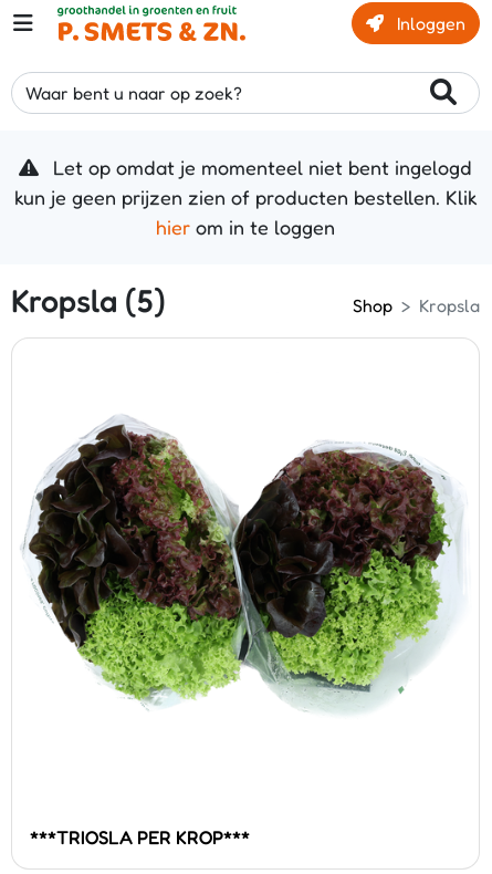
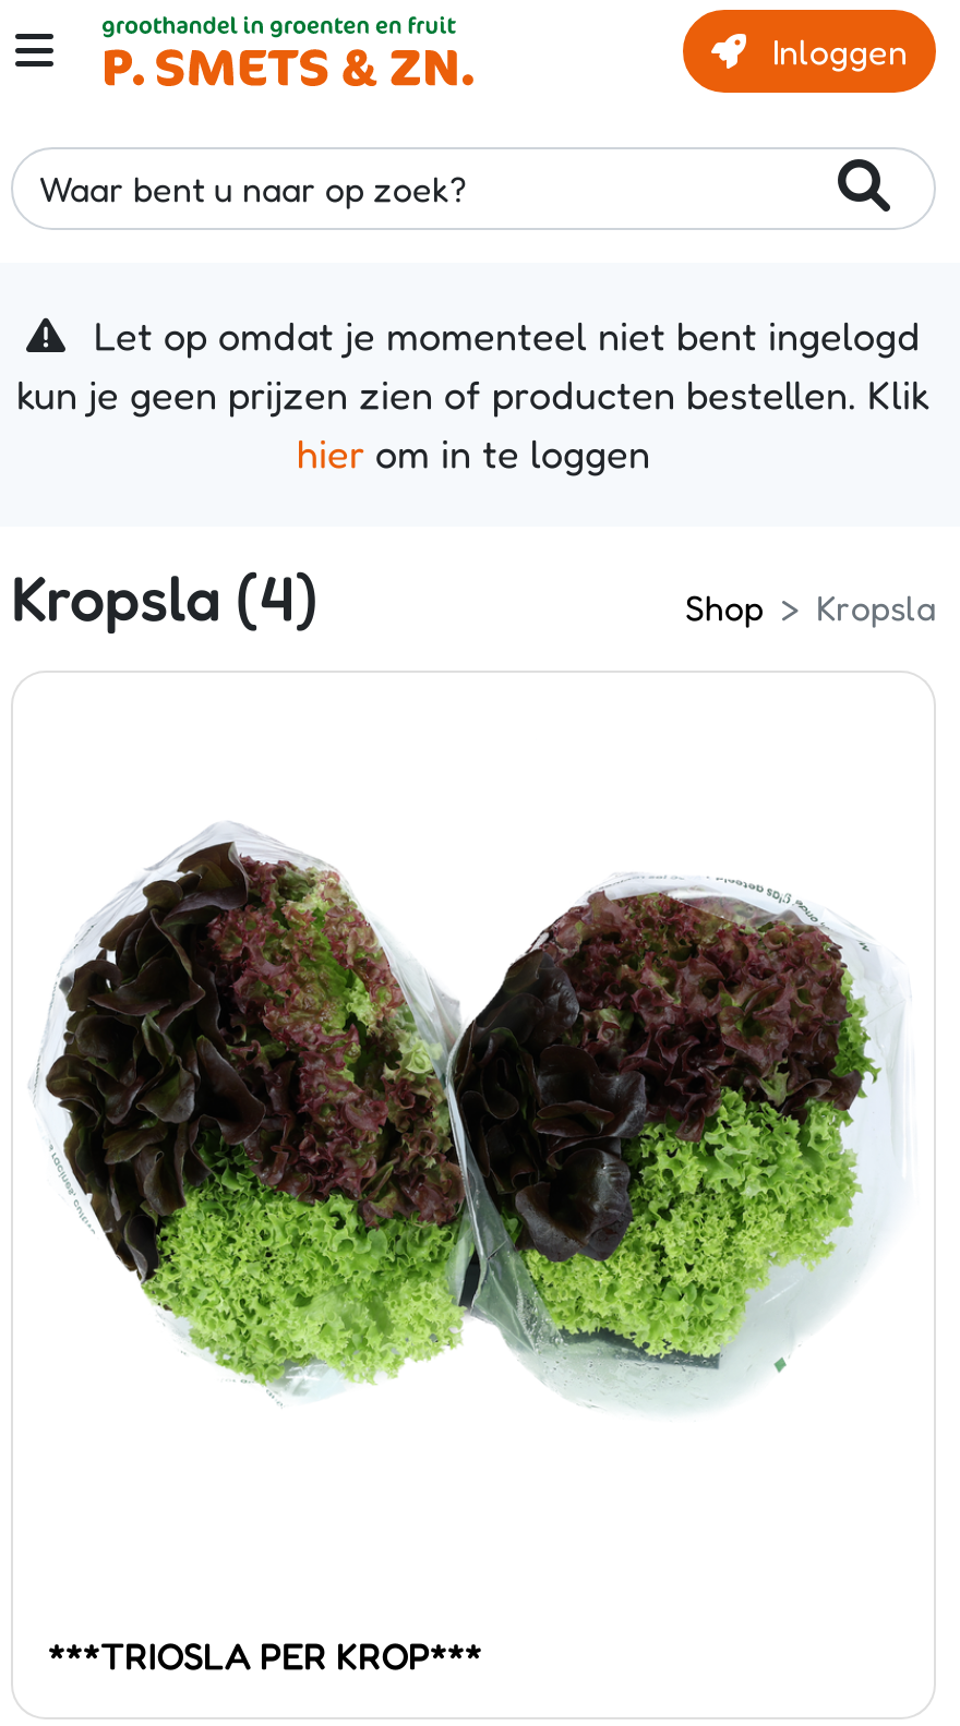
[11,281,166,320] Kropsla (5) -> [11,559,319,636] Kropsla (4)

